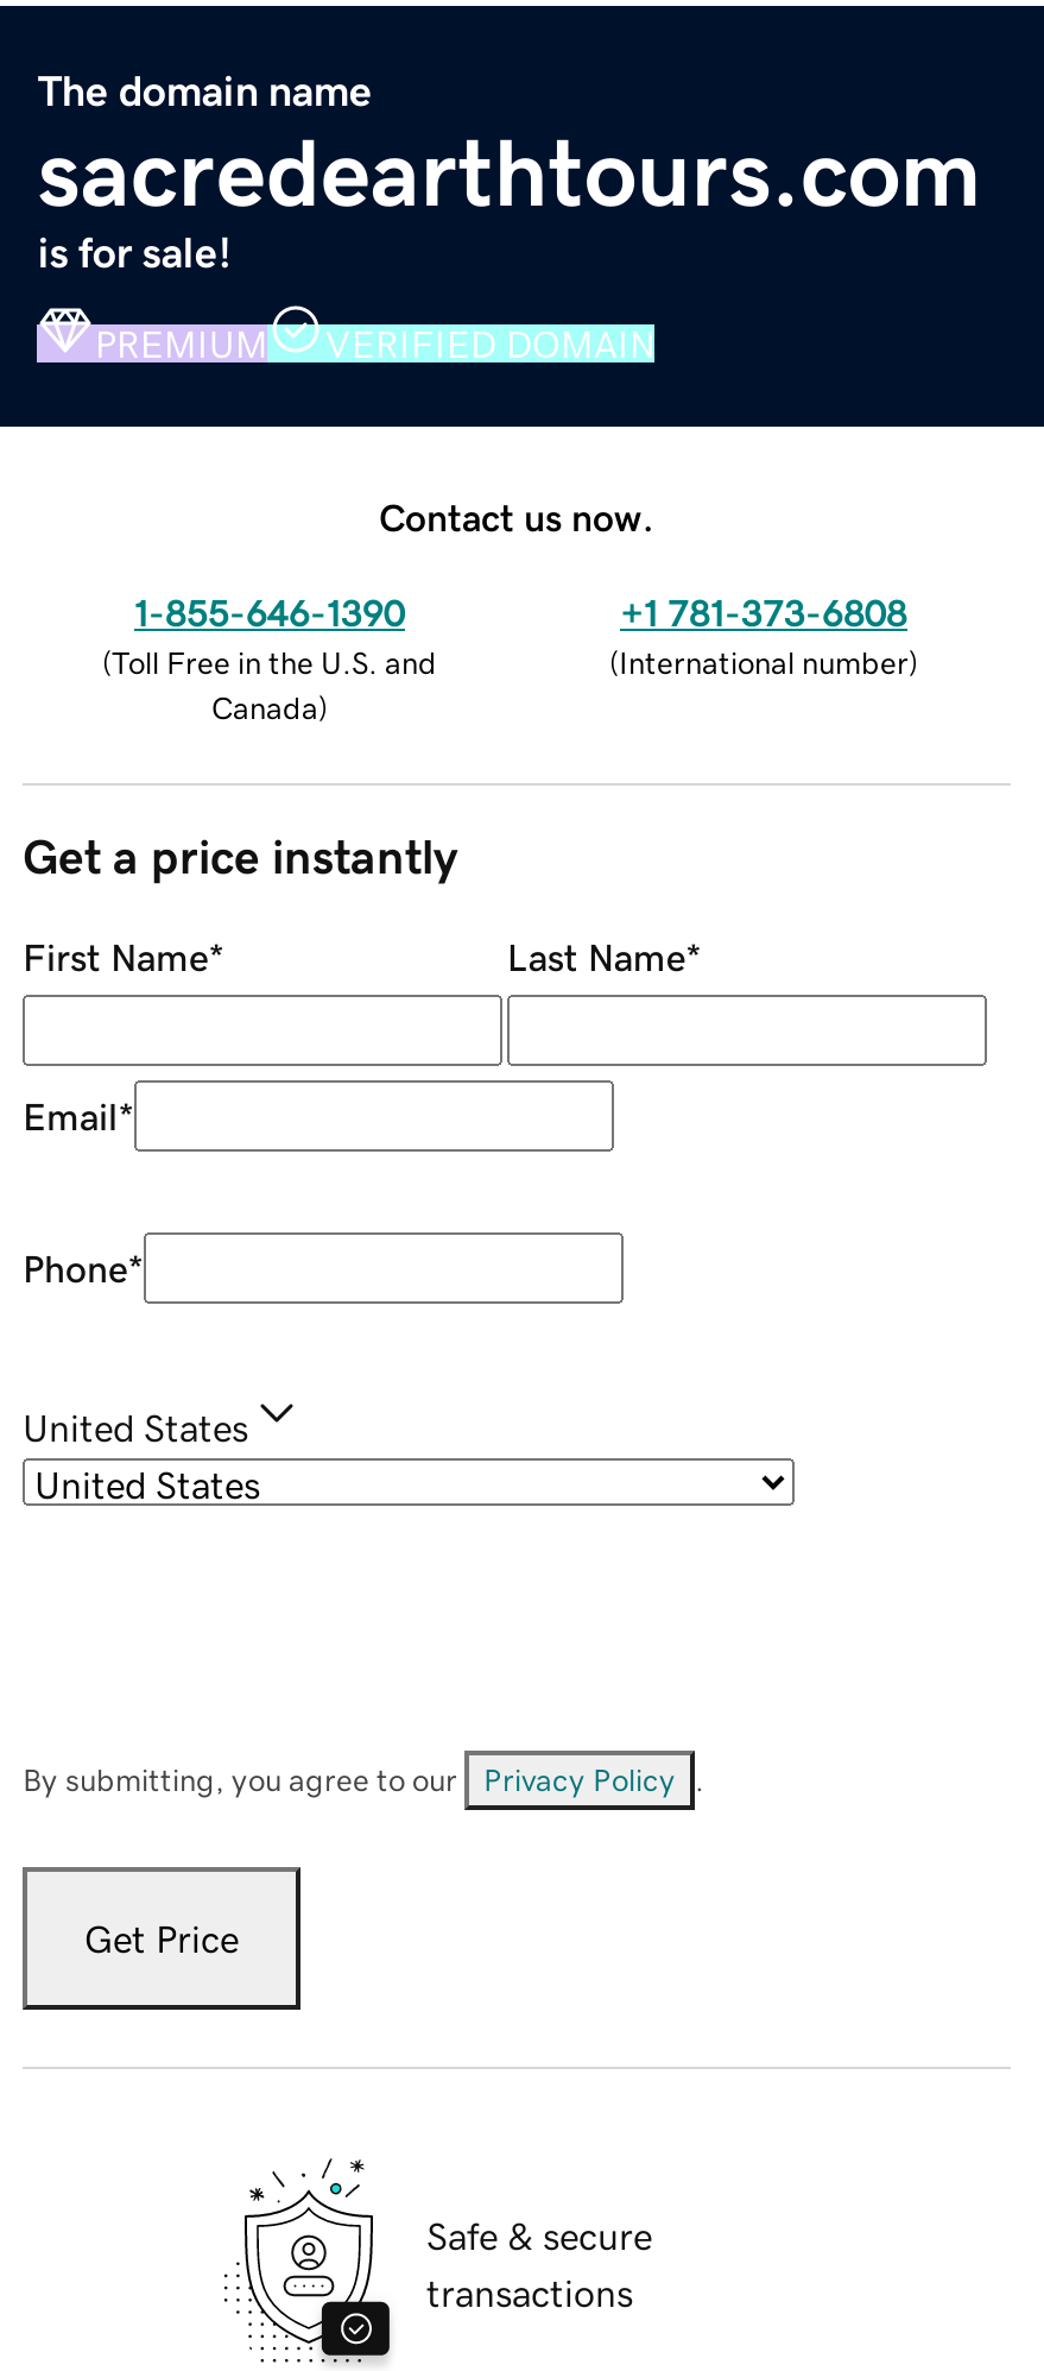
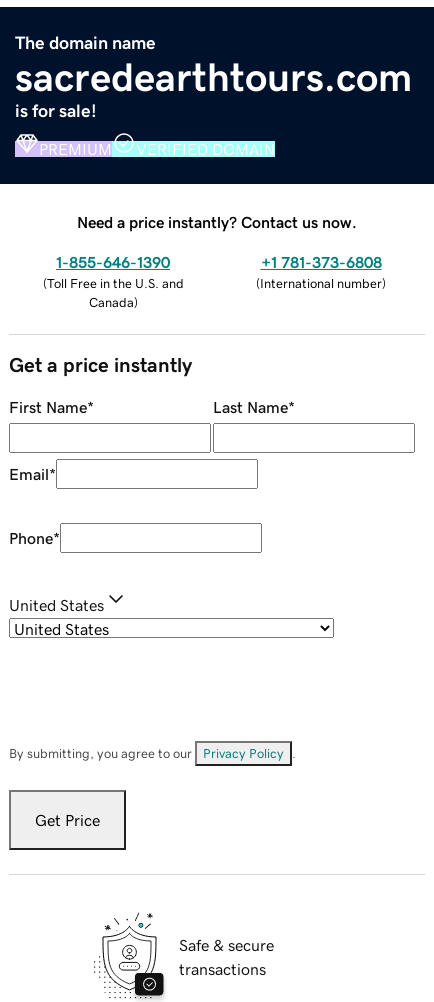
[379,497,654,535] Contact us now. -> [77,214,357,230] Need a price instantly? Contact us now.

